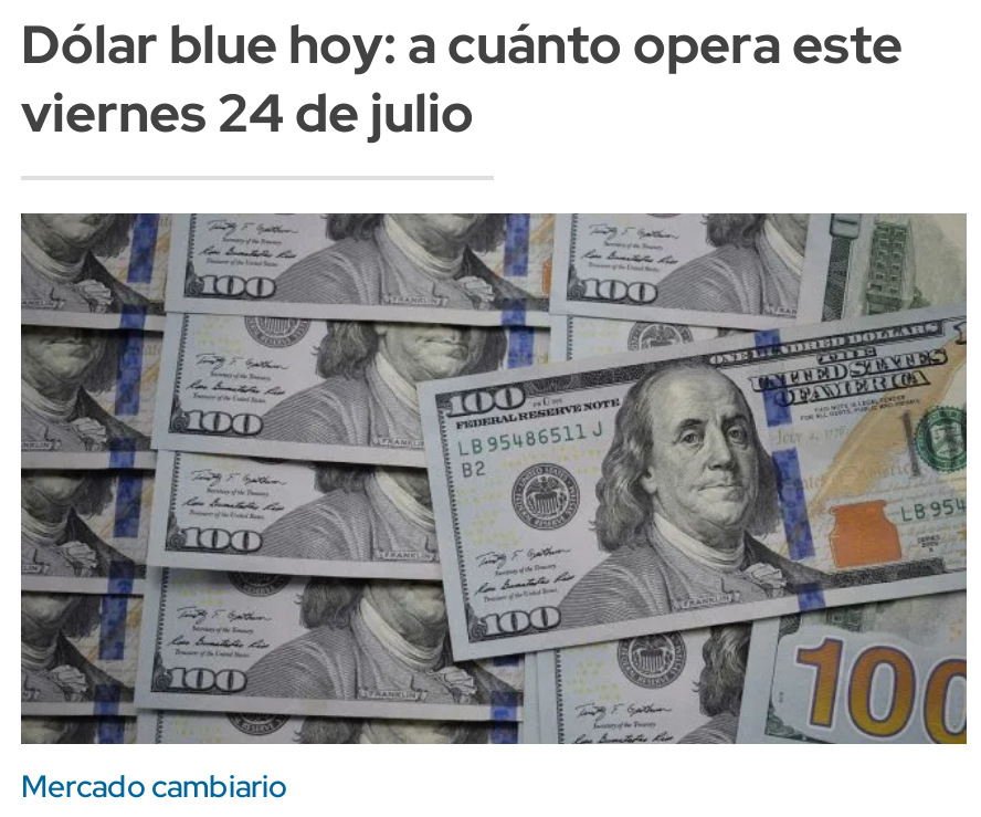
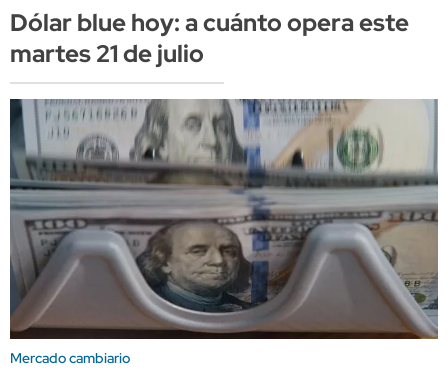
[21,80,474,148] viernes 24 de julio -> [10,38,204,69] martes 21 de julio
[19,212,967,745] [image] -> [9,98,438,340] [image]

